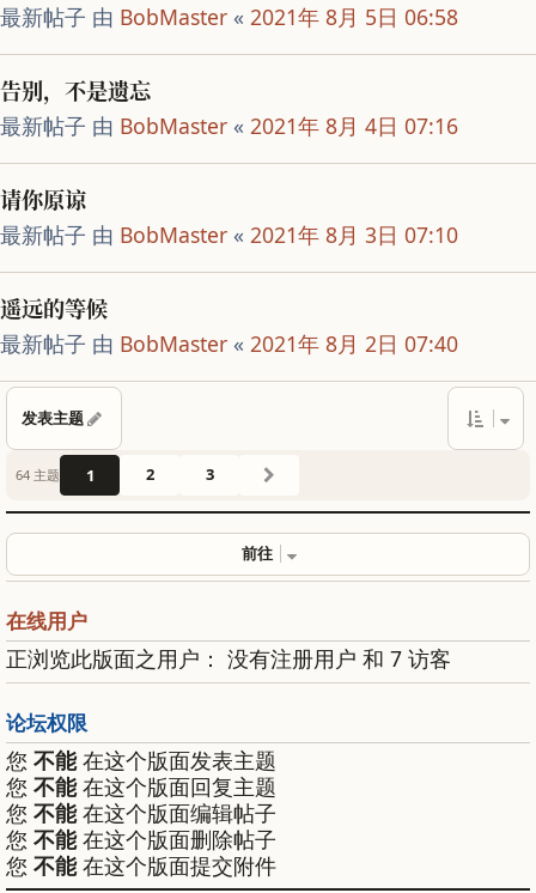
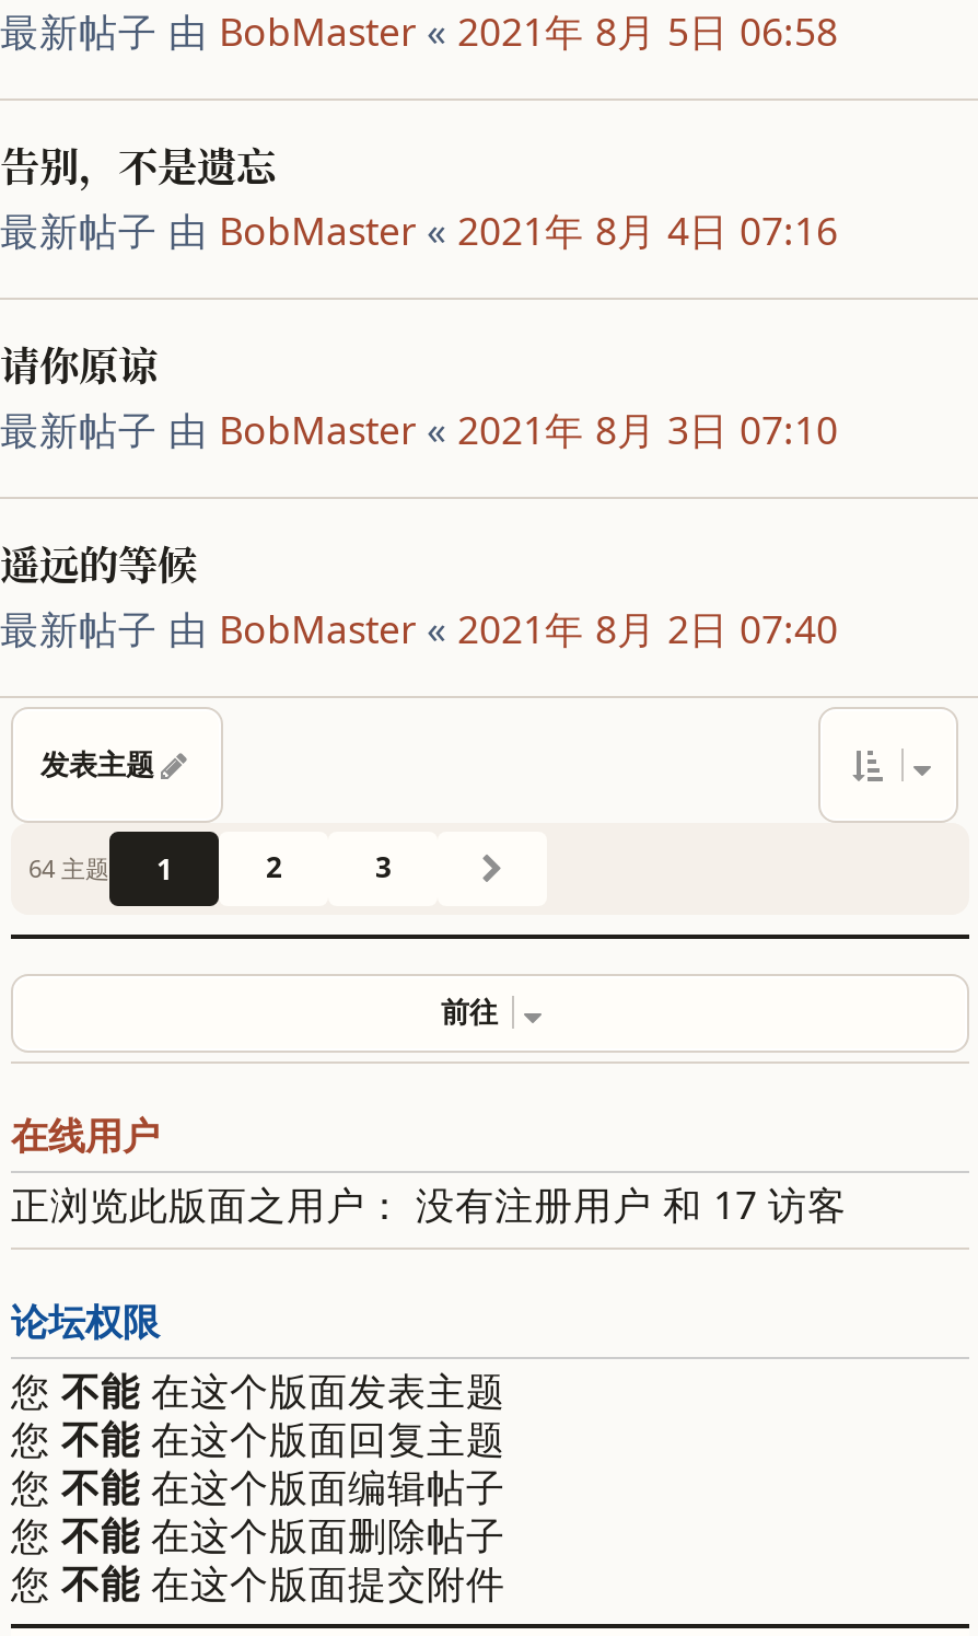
[6,644,451,673] 正浏览此版面之用户： 没有注册用户 和 7 访客 -> [11,1177,847,1230] 正浏览此版面之用户： 没有注册用户 和 17 访客

